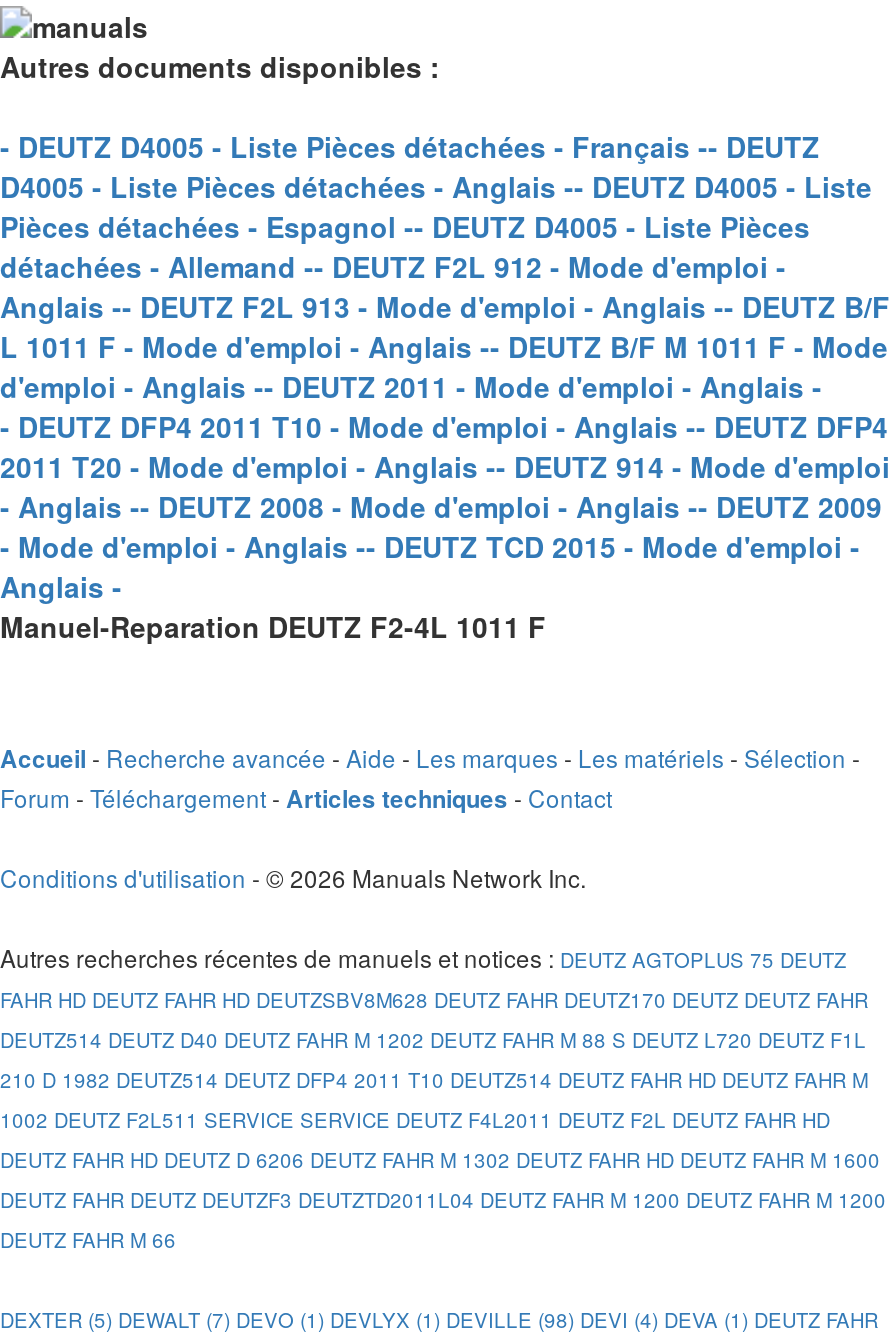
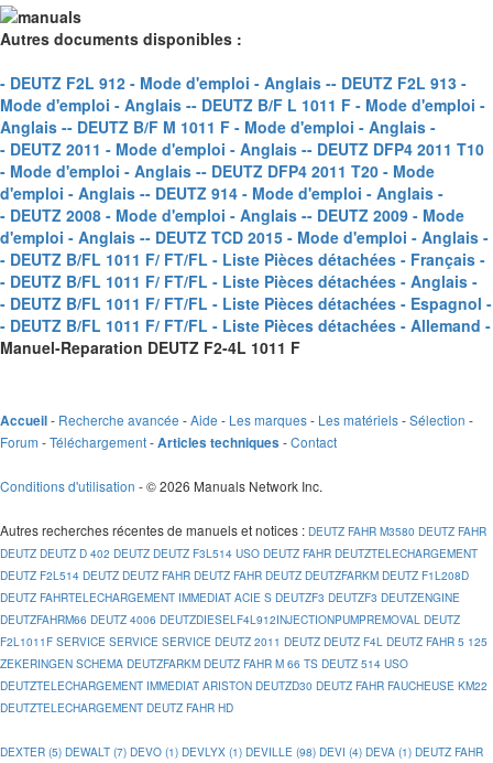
[0,126,890,606] - DEUTZ D4005 - Liste Pièces détachées - Français - - DEUTZ | D4005 - Liste Pièces détachées - Anglais - - DEUTZ D4005 - Liste | Pièces détachées - Espagnol - - DEUTZ D4005 - Liste Pièces | détachées - Allemand - - DEUTZ F2L 912 - Mode d'emploi - | Anglais - - DEUTZ F2L 913 - Mode d'emploi - Anglais - - DEUTZ B/F | L 1011 F - Mode d'emploi - Anglais - - DEUTZ B/F M 1011 F - Mode | d'emploi - Anglais - - DEUTZ 2011 - Mode d'emploi - Anglais - | - DEUTZ DFP4 2011 T10 - Mode d'emploi - Anglais - - DEUTZ DFP4 | 2011 T20 - Mode d'emploi - Anglais - - DEUTZ 914 - Mode d'emploi | - Anglais - - DEUTZ 2008 - Mode d'emploi - Anglais - - DEUTZ 2009 | - Mode d'emploi - Anglais - - DEUTZ TCD 2015 - Mode d'emploi - | Anglais - -> [0,72,492,337] - DEUTZ F2L 912 - Mode d'emploi - Anglais - - DEUTZ F2L 913 - | Mode d'emploi - Anglais - - DEUTZ B/F L 1011 F - Mode d'emploi - | Anglais - - DEUTZ B/F M 1011 F - Mode d'emploi - Anglais - | - DEUTZ 2011 - Mode d'emploi - Anglais - - DEUTZ DFP4 2011 T10 | - Mode d'emploi - Anglais - - DEUTZ DFP4 2011 T20 - Mode | d'emploi - Anglais - - DEUTZ 914 - Mode d'emploi - Anglais - | - DEUTZ 2008 - Mode d'emploi - Anglais - - DEUTZ 2009 - Mode | d'emploi - Anglais - - DEUTZ TCD 2015 - Mode d'emploi - Anglais - | - DEUTZ B/FL 1011 F/ FT/FL - Liste Pièces détachées - Français - | - DEUTZ B/FL 1011 F/ FT/FL - Liste Pièces détachées - Anglais - | - DEUTZ B/FL 1011 F/ FT/FL - Liste Pièces détachées - Espagnol - | - DEUTZ B/FL 1011 F/ FT/FL - Liste Pièces détachées - Allemand -
[0,940,886,1254] Autres recherches récentes de manuels et notices: DEUTZ AGTOPLUS 75 DEUTZ | FAHR HD DEUTZ FAHR HD DEUTZSBV8M628 DEUTZ FAHR DEUTZ170 DEUTZ DEUTZ FAHR | DEUTZ514 DEUTZ D40 DEUTZ FAHR M 1202 DEUTZ FAHR M 88 S DEUTZ L720 DEUTZ F1L | 210 D 1982 DEUTZ514 DEUTZ DFP4 2011 T10 DEUTZ514 DEUTZ FAHR HD DEUTZ FAHR M | 1002 DEUTZ F2L511 SERVICE SERVICE DEUTZ F4L2011 DEUTZ F2L DEUTZ FAHR HD | DEUTZ FAHR HD DEUTZ D 6206 DEUTZ FAHR M 1302 DEUTZ FAHR HD DEUTZ FAHR M 1600 | DEUTZ FAHR DEUTZ DEUTZF3 DEUTZTD2011L04 DEUTZ FAHR M 1200 DEUTZ FAHR M 1200 | DEUTZ FAHR M 66 -> [0,520,487,716] Autres recherches récentes de manuels et notices: DEUTZ FAHR M3580 DEUTZ FAHR | DEUTZ DEUTZ D 402 DEUTZ DEUTZ F3L514 USO DEUTZ FAHR DEUTZTELECHARGEMENT | DEUTZ F2L514 DEUTZ DEUTZ FAHR DEUTZ FAHR DEUTZ DEUTZFARKM DEUTZ F1L208D | DEUTZ FAHRTELECHARGEMENT IMMEDIAT ACIE S DEUTZF3 DEUTZF3 DEUTZENGINE | DEUTZFAHRM66 DEUTZ 4006 DEUTZDIESELF4L912INJECTIONPUMPREMOVAL DEUTZ | F2L1011F SERVICE SERVICE SERVICE DEUTZ 2011 DEUTZ DEUTZ F4L DEUTZ FAHR 5 125 | ZEKERINGEN SCHEMA DEUTZFARKM DEUTZ FAHR M 66 TS DEUTZ 514 USO | DEUTZTELECHARGEMENT IMMEDIAT ARISTON DEUTZD30 DEUTZ FAHR FAUCHEUSE KM22 | DEUTZTELECHARGEMENT DEUTZ FAHR HD

